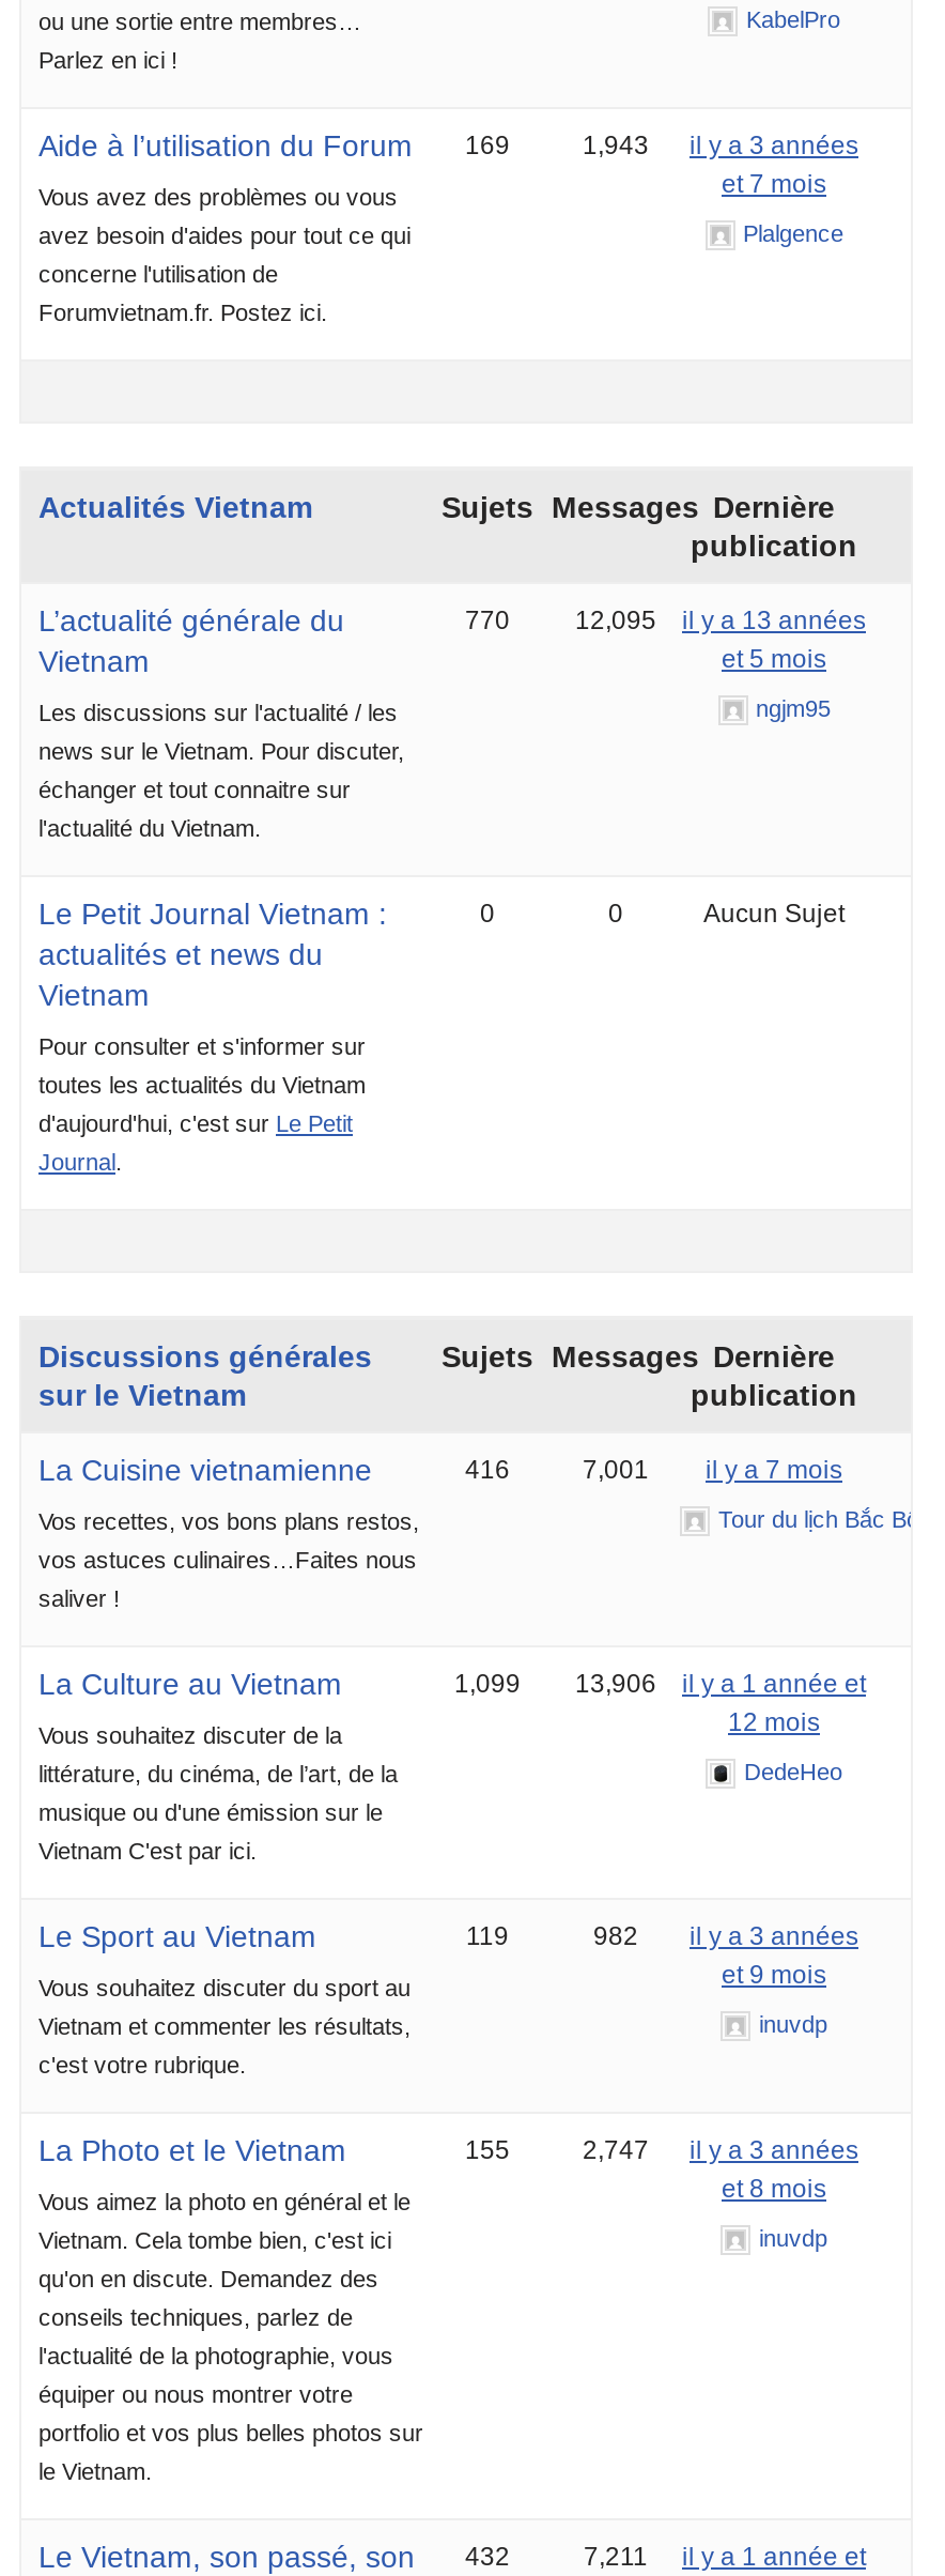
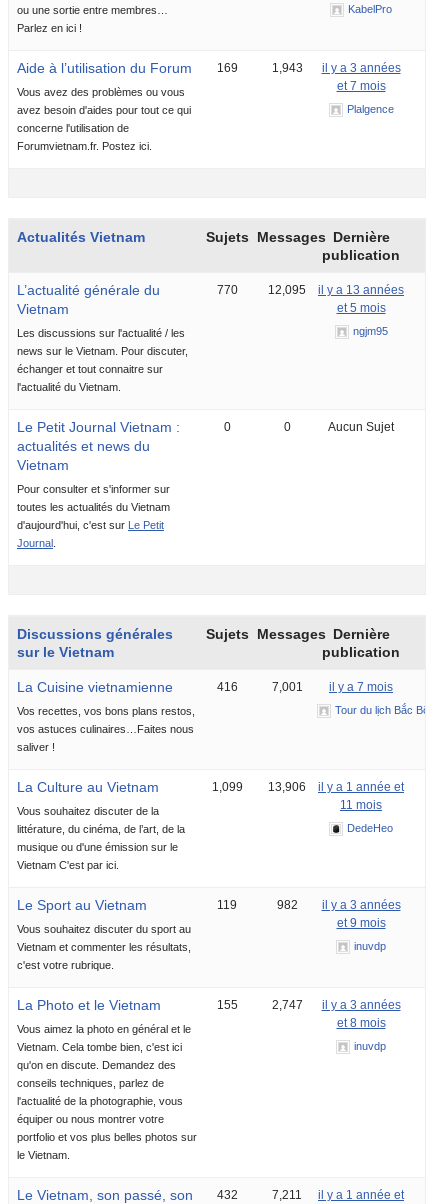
[728,1707,820,1737] 12 mois -> [340,798,382,812] 11 mois

